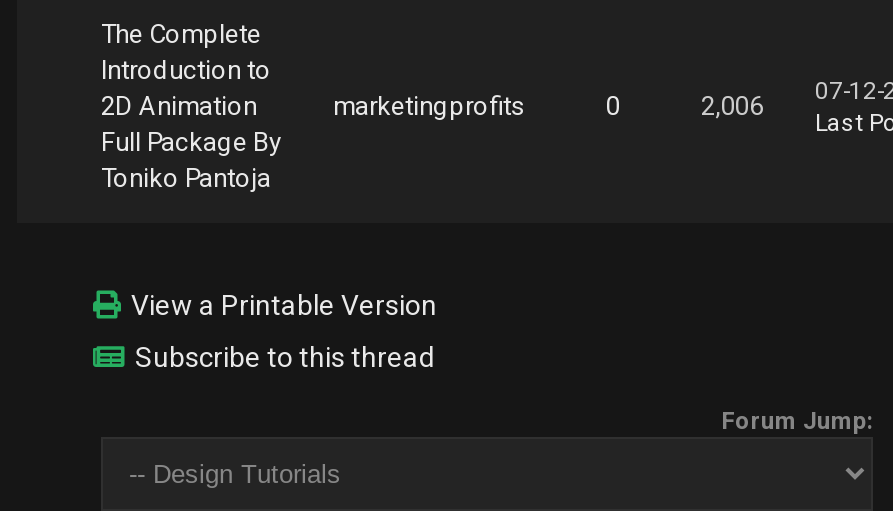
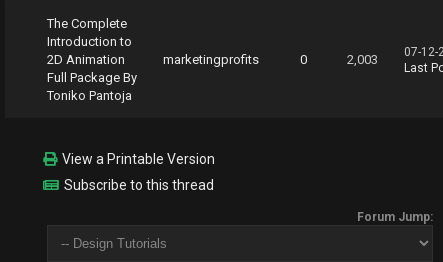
[701,91,763,121] 2,006 -> [347,52,378,67] 2,003

